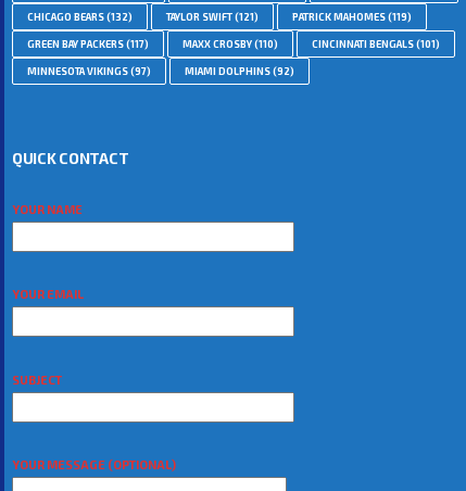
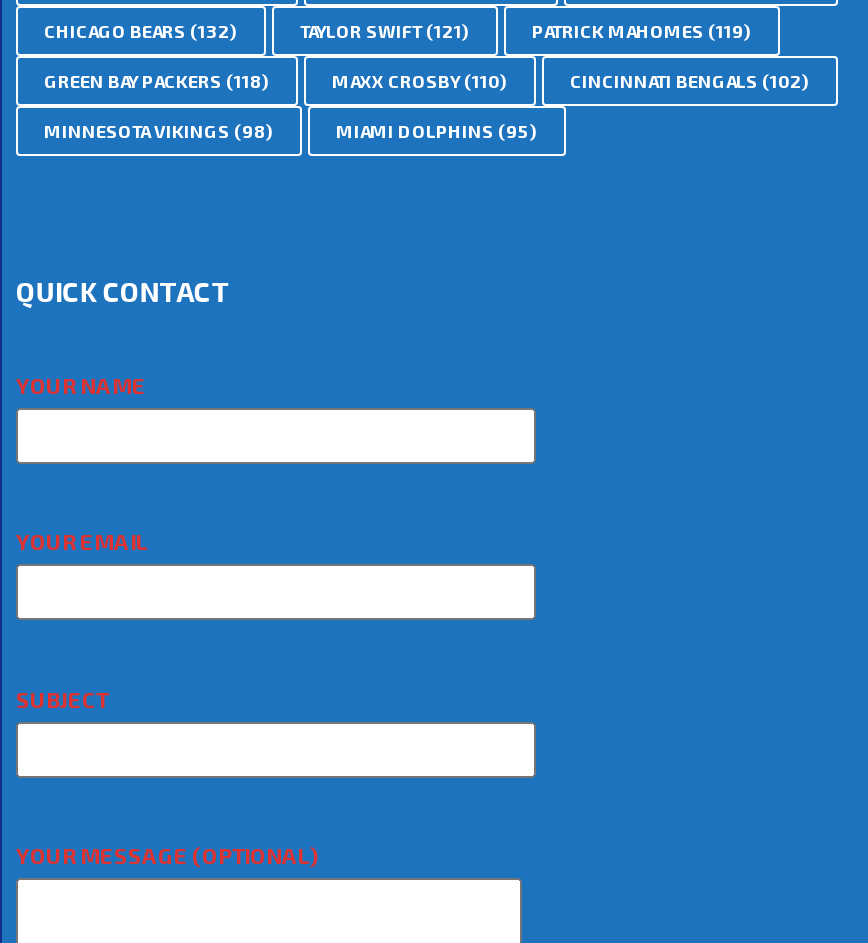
[27,38,149,50] GREEN BAY PACKERS (117) -> [44,69,270,91] GREEN BAY PACKERS (118)
[312,38,440,50] CINCINNATI BENGALS (101) -> [570,69,810,91] CINCINNATI BENGALS (102)
[27,65,151,77] MINNESOTA VIKINGS (97) -> [44,119,274,141] MINNESOTA VIKINGS (98)
[185,65,294,77] MIAMI DOLPHINS (92) -> [336,119,538,141] MIAMI DOLPHINS (95)

